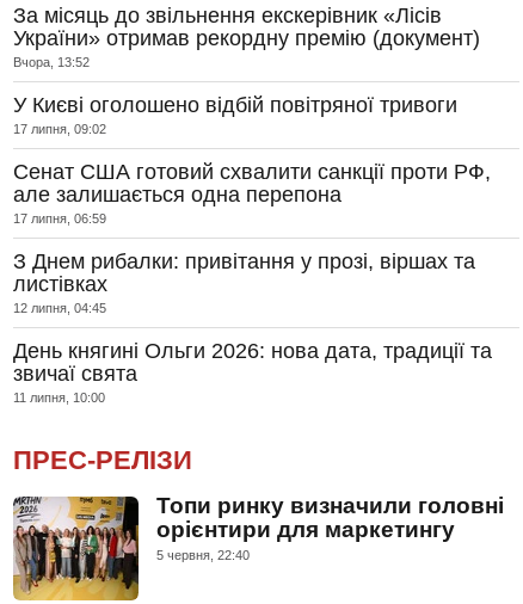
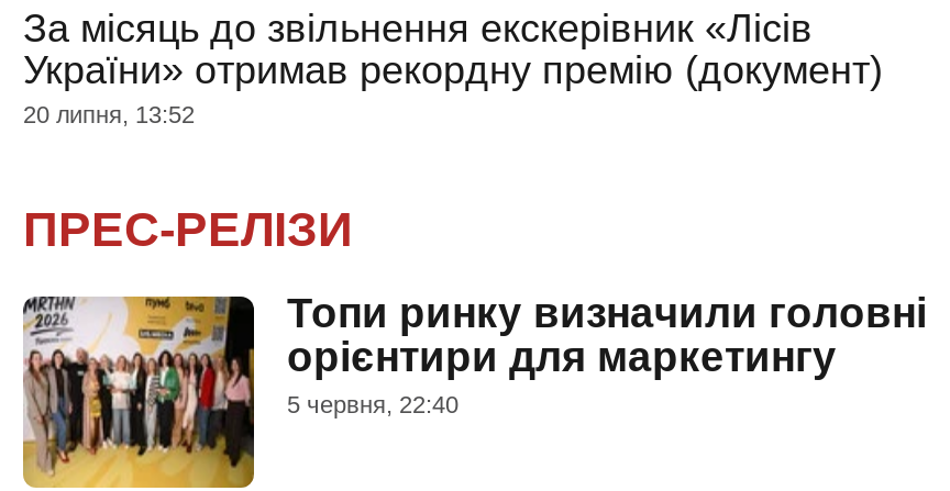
[13,55,492,405] Вчора, 13:52 | У Києві оголошено відбій повітряної тривоги | 17 липня, 09:02 | Сенат США готовий схвалити санкції проти РФ, | але залишається одна перепона | 17 липня, 06:59 | З Днем рибалки: привітання у прозі, віршах та | листівках | 12 липня, 04:45 | День княгині Ольги 2026: нова дата, традиції та | звичаї свята | 11 липня, 10:00 -> [23,101,195,127] 20 липня, 13:52

